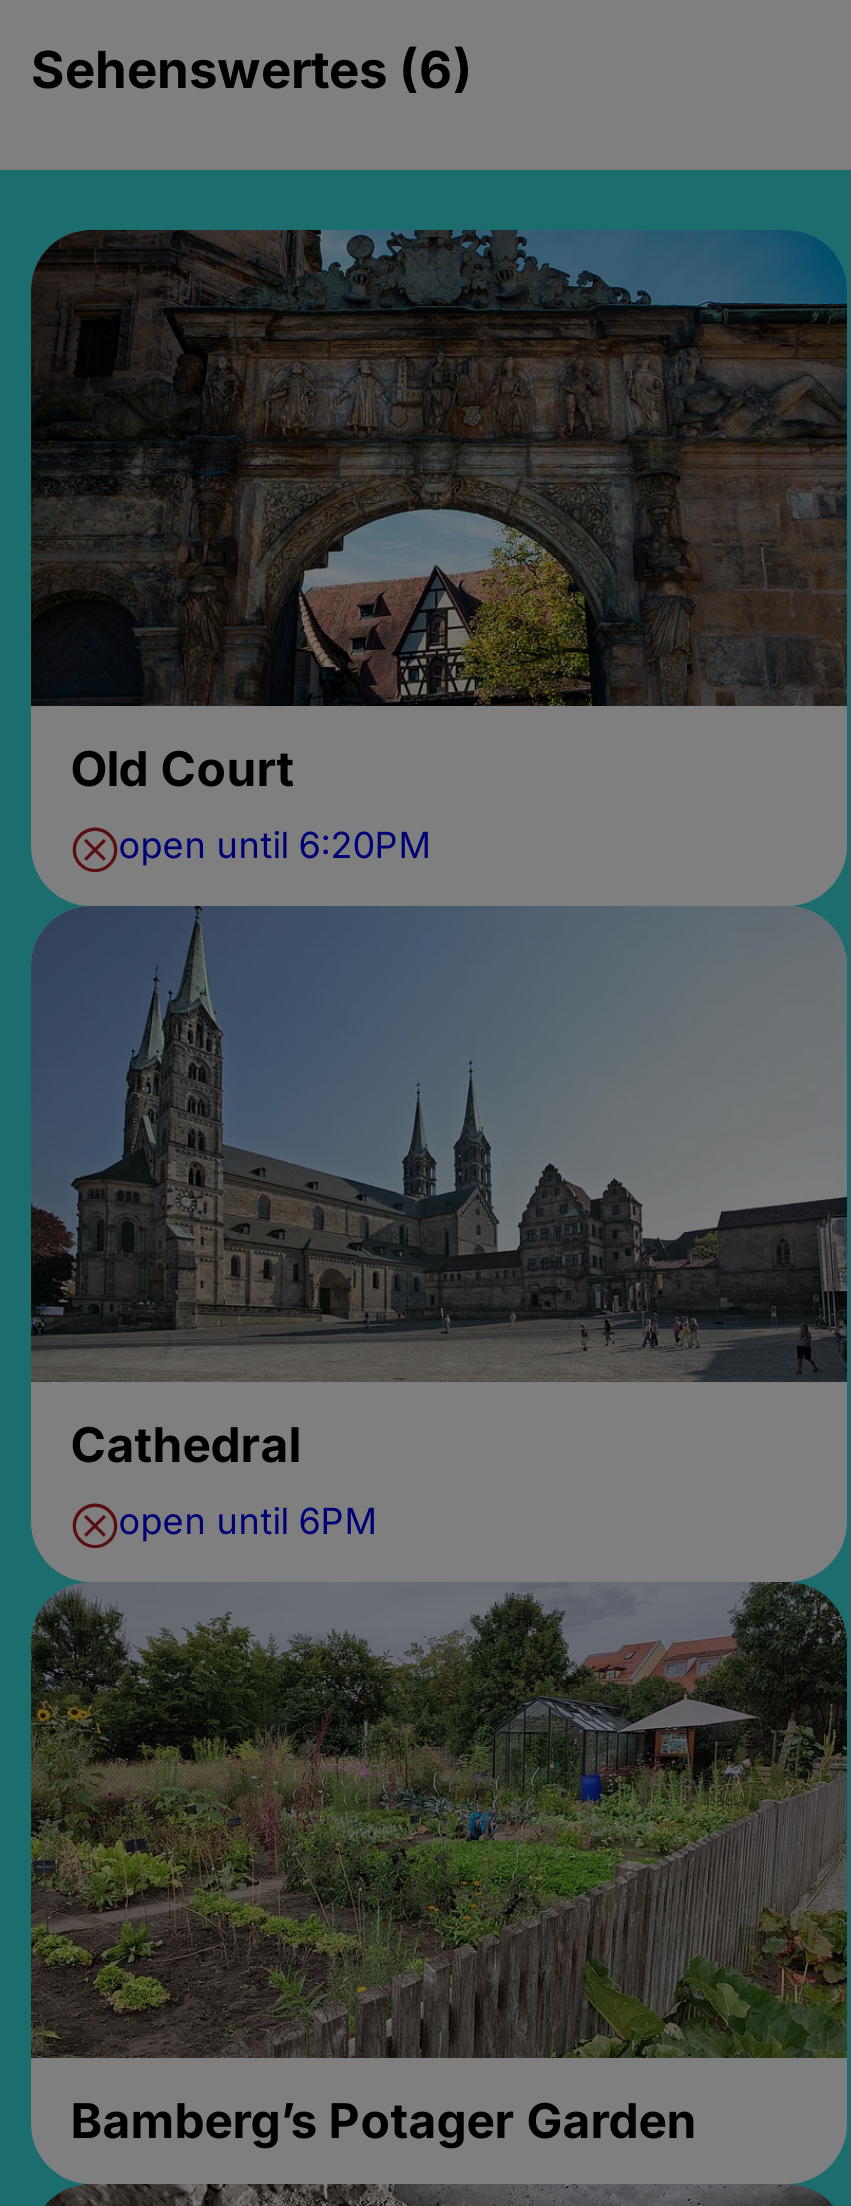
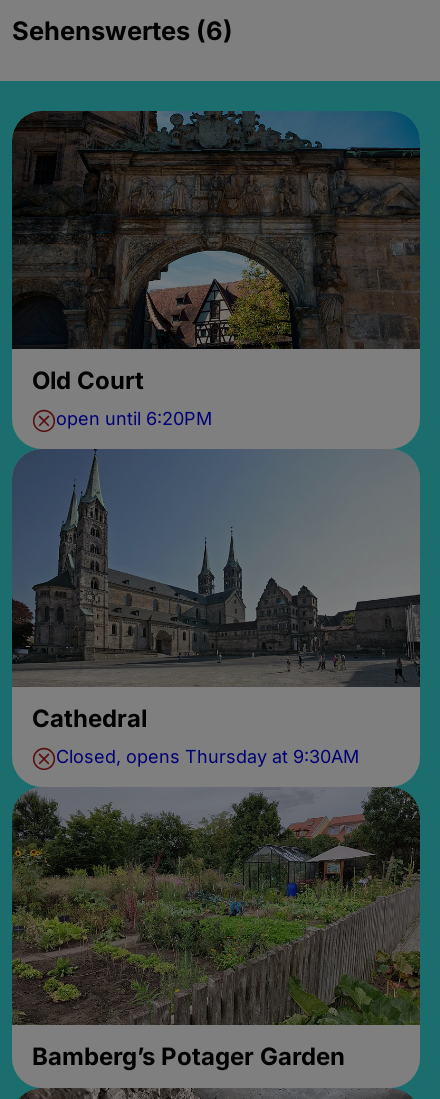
[119,1501,377,1543] open until 6PM -> [56,746,359,767] Closed, opens Thursday at 9:30AM

